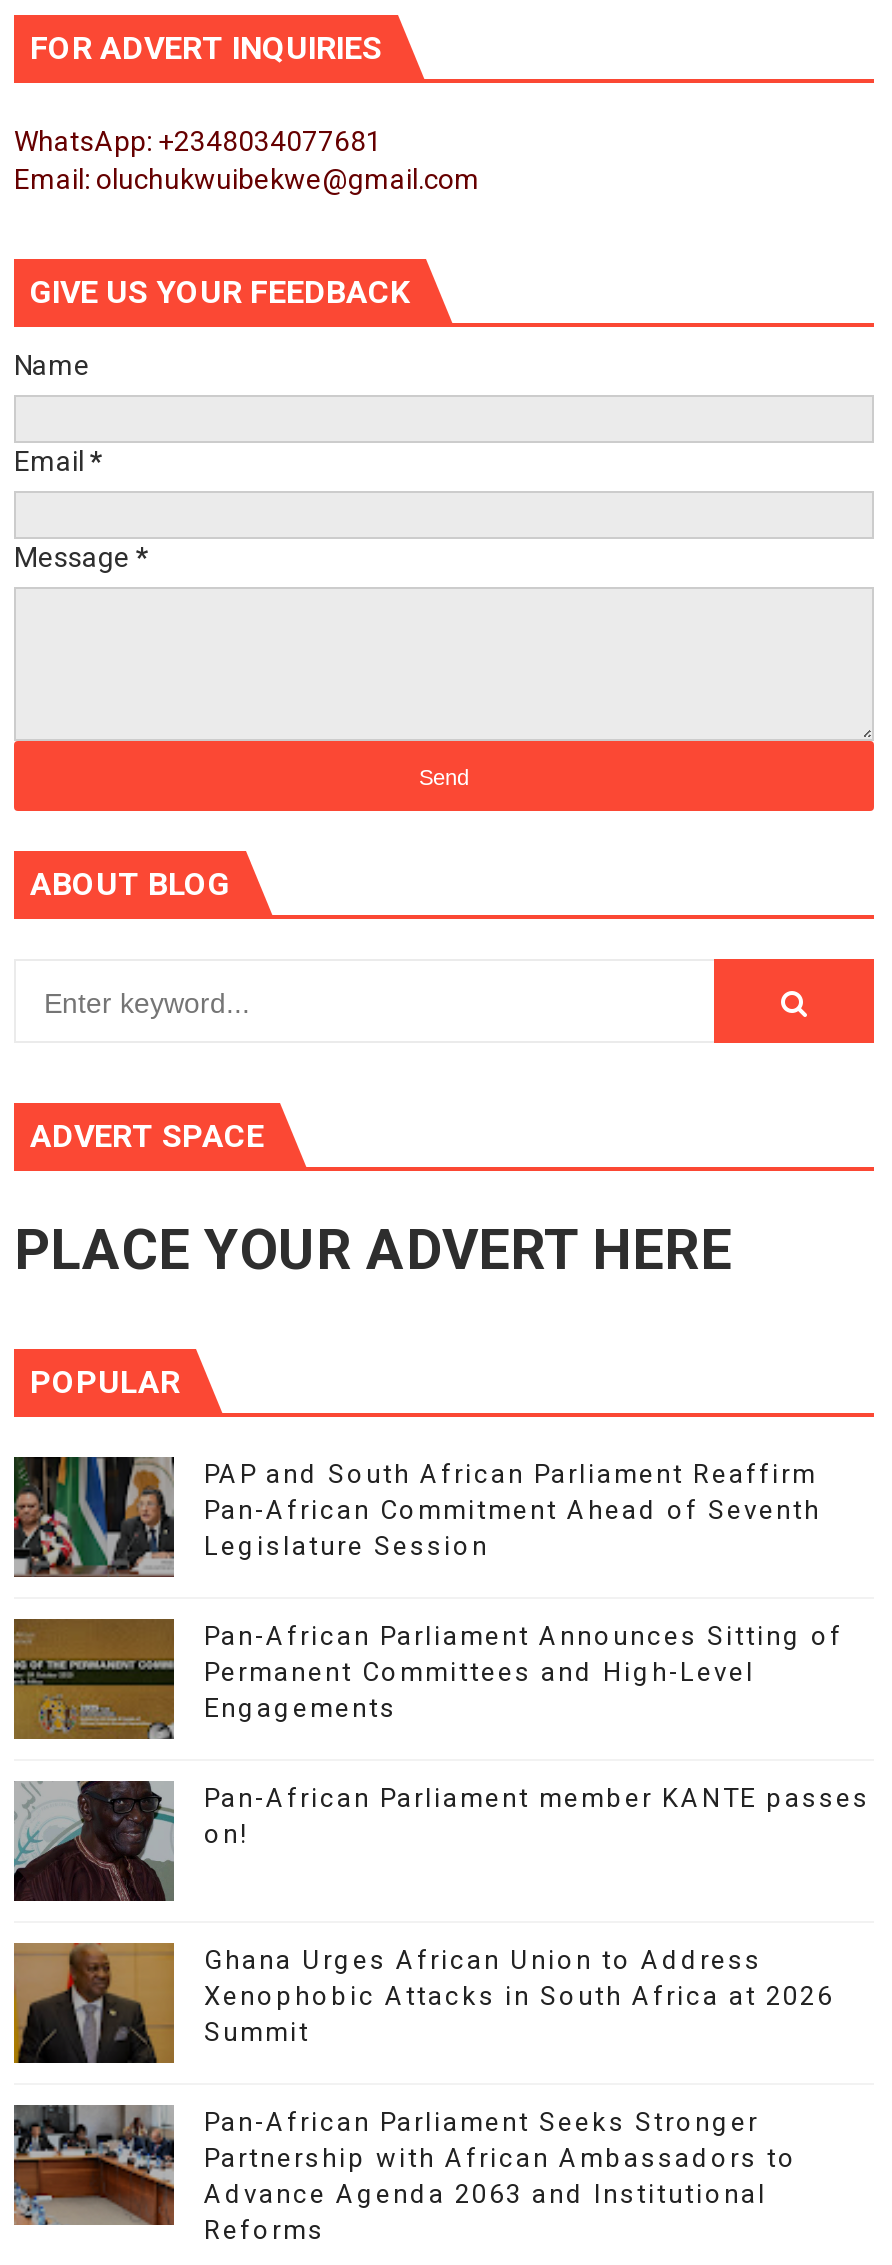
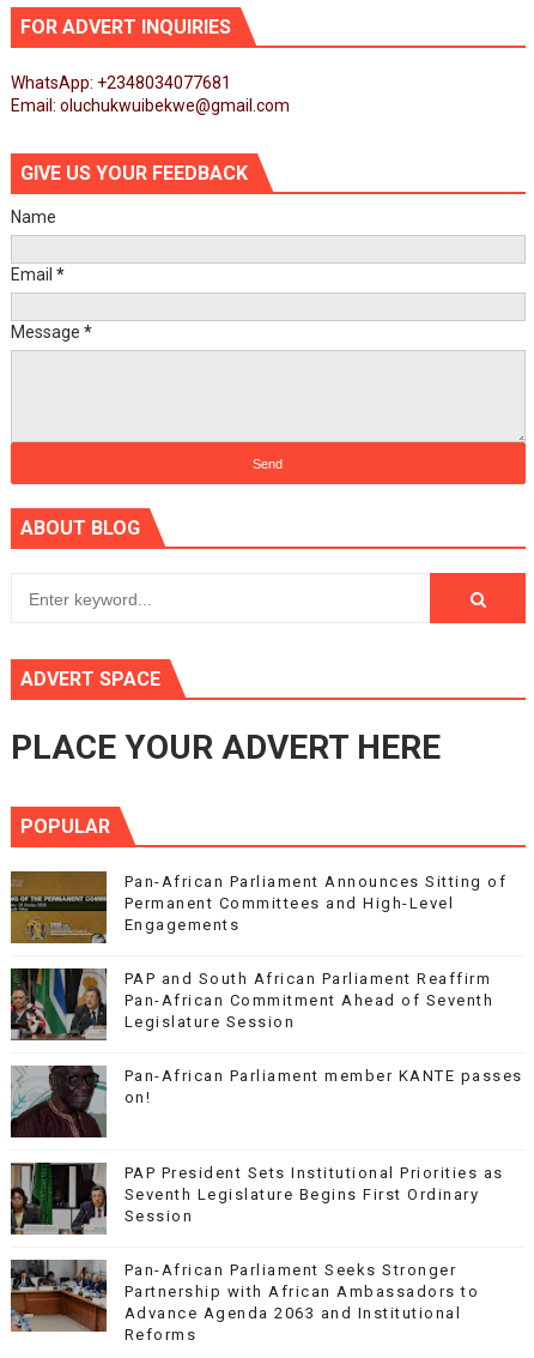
moved [12,1455,821,1577] -> [10,968,494,1040]: [image] | PAP and South African Parliament Reaffirm | Pan-African Commitment Ahead of Seventh | Legislature Session
moved [12,1621,843,1741] -> [10,873,507,944]: [image] | Pan-African Parliament Announces Sitting of | Permanent Committees and High-Level | Engagements
[12,1941,834,2065] [image] | Ghana Urges African Union to Address | Xenophobic Attacks in South Africa at 2026 | Summit -> [10,1161,504,1236] [image] | PAP President Sets Institutional Priorities as | Seventh Legislature Begins First Ordinary | Session

